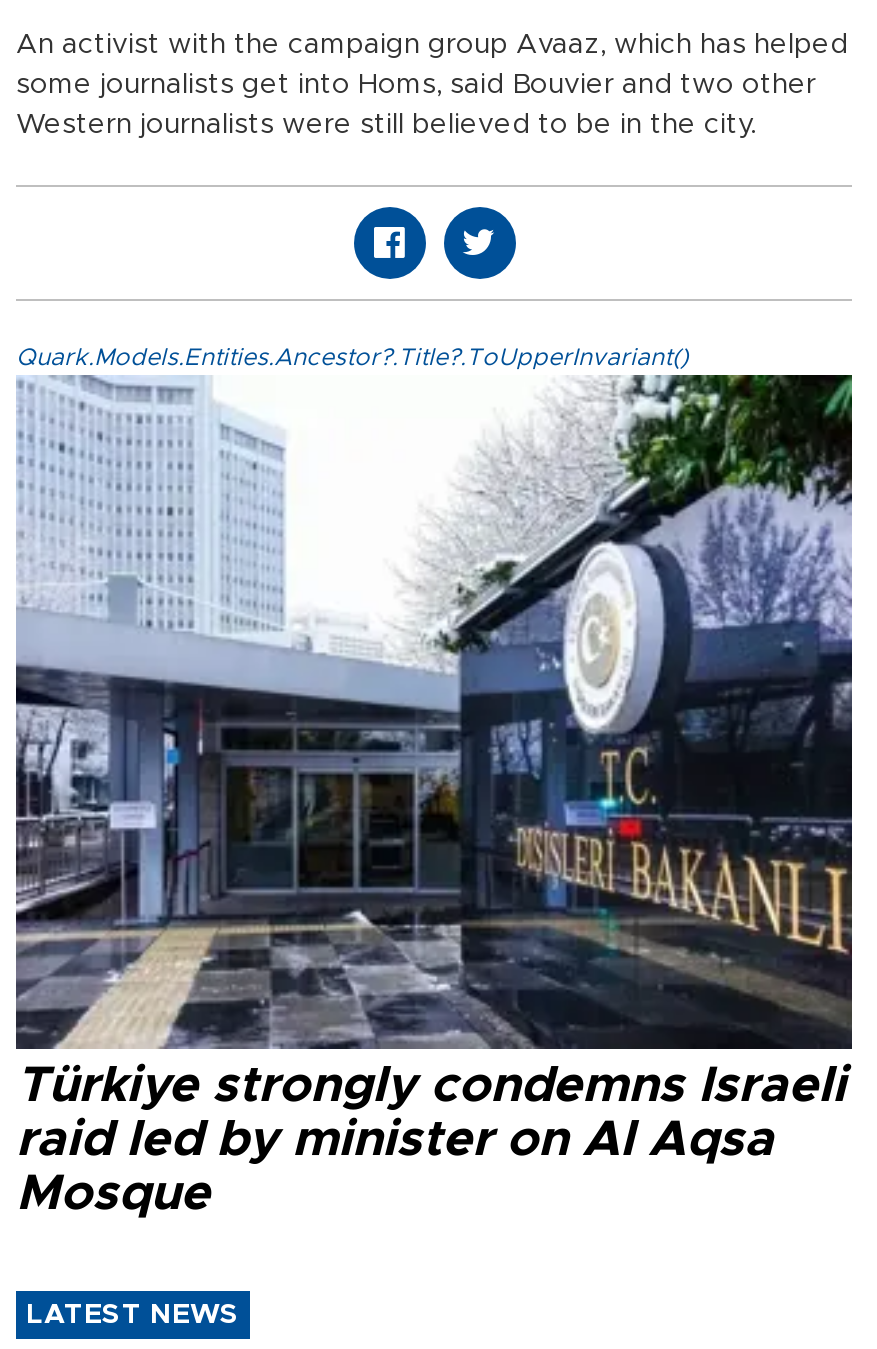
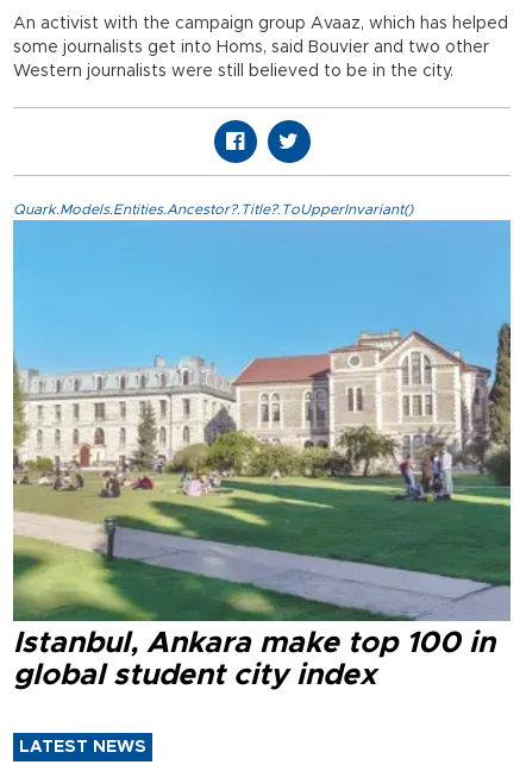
[14,373,854,1220] [image] | Türkiye strongly condemns Israeli | raid led by minister on Al Aqsa | Mosque -> [12,219,512,691] [image] | Istanbul, Ankara make top 100 in | global student city index

